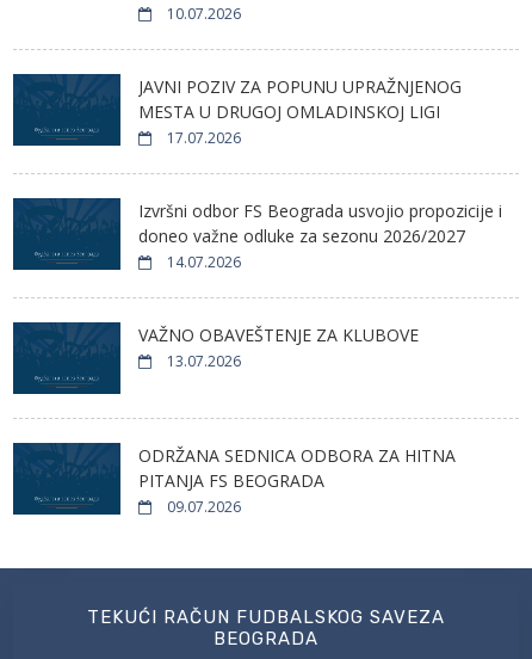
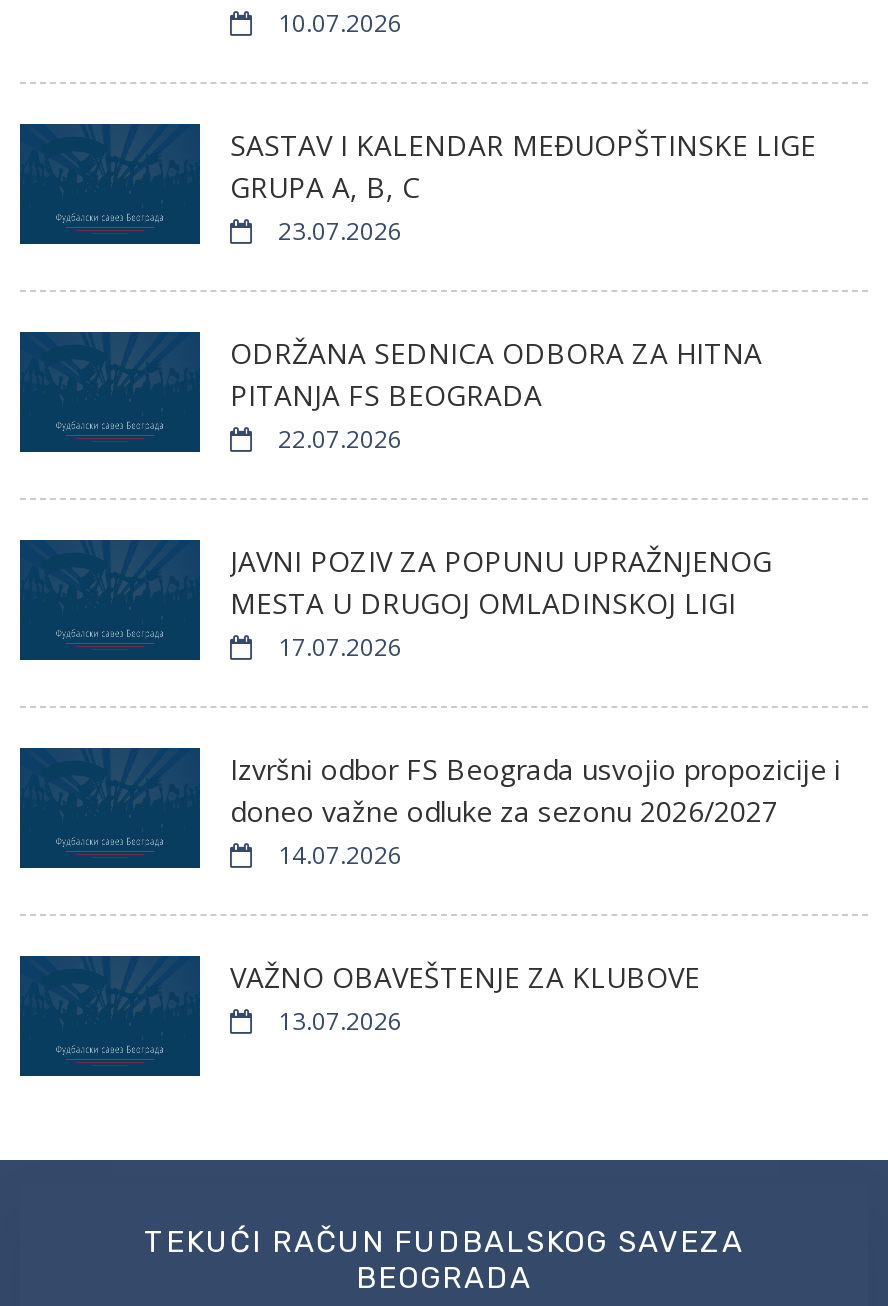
none -> [230,126,816,456] SASTAV I KALENDAR MEĐUOPŠTINSKE LIGE | GRUPA A, B, C | 23.07.2026 | 22.07.2026
moved [138,75,502,371] -> [230,542,840,1038]: JAVNI POZIV ZA POPUNU UPRAŽNJENOG | MESTA U DRUGOJ OMLADINSKOJ LIGI | 17.07.2026 | Izvršni odbor FS Beograda usvojio propozicije i | doneo važne odluke za sezonu 2026/2027 | 14.07.2026 | VAŽNO OBAVEŠTENJE ZA KLUBOVE | 13.07.2026
moved [138,444,456,492] -> [230,334,762,414]: ODRŽANA SEDNICA ODBORA ZA HITNA | PITANJA FS BEOGRADA
[163,497,241,517] 09.07.2026 -> none

